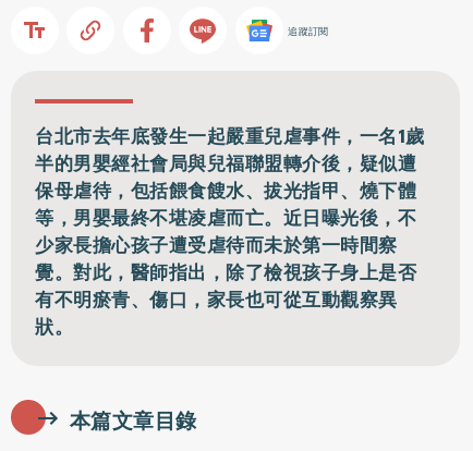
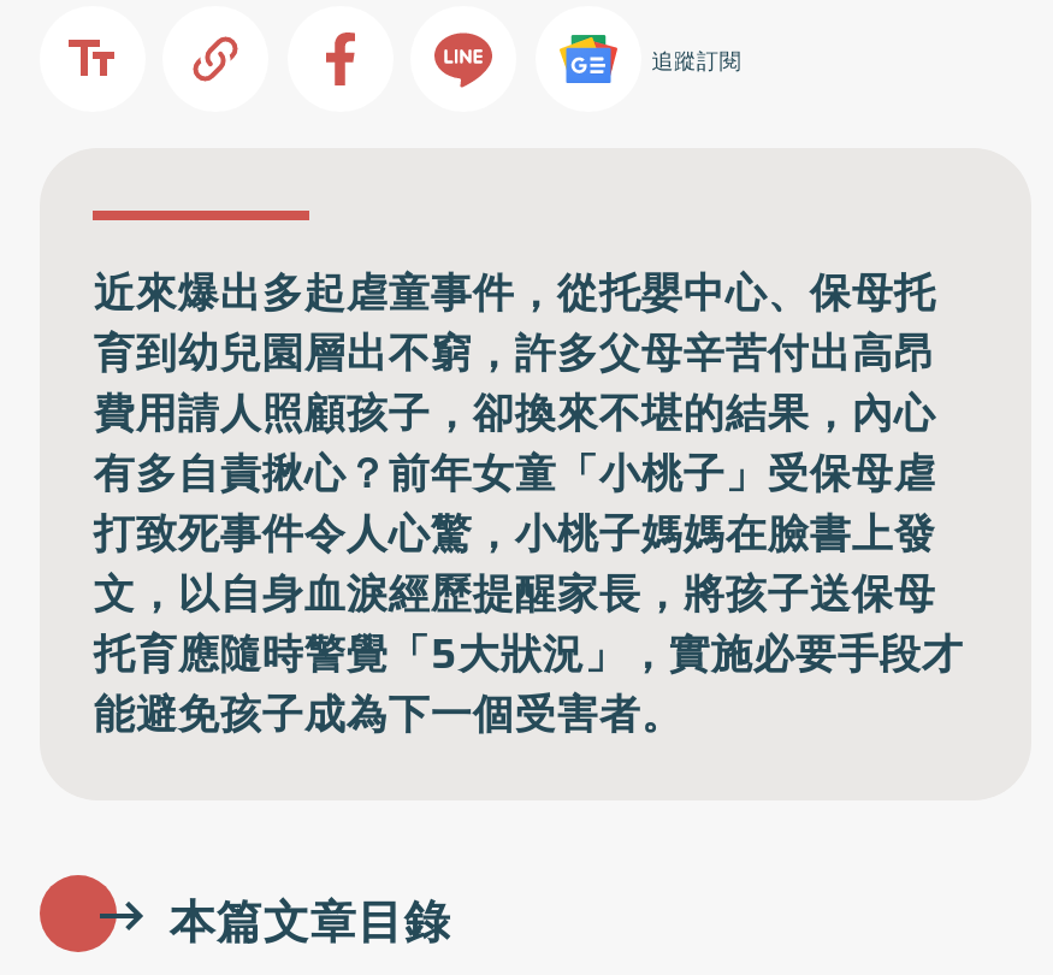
[35,122,425,341] 台北市去年底發生一起嚴重兒虐事件，一名1歲 | 半的男嬰經社會局與兒福聯盟轉介後，疑似遭 | 保母虐待，包括餵食餿水、拔光指甲、燒下體 | 等，男嬰最終不堪凌虐而亡。近日曝光後，不 | 少家長擔心孩子遭受虐待而未於第一時間察 | 覺。對此，醫師指出，除了檢視孩子身上是否 | 有不明瘀青、傷口，家長也可從互動觀察異 | 狀。 -> [94,261,964,745] 近來爆出多起虐童事件，從托嬰中心、保母托 | 育到幼兒園層出不窮，許多父母辛苦付出高昂 | 費用請人照顧孩子，卻換來不堪的結果，內心 | 有多自責揪心？前年女童「小桃子」受保母虐 | 打致死事件令人心驚，小桃子媽媽在臉書上發 | 文，以自身血淚經歷提醒家長，將孩子送保母 | 托育應隨時警覺「5大狀況」，實施必要手段才 | 能避免孩子成為下一個受害者。

